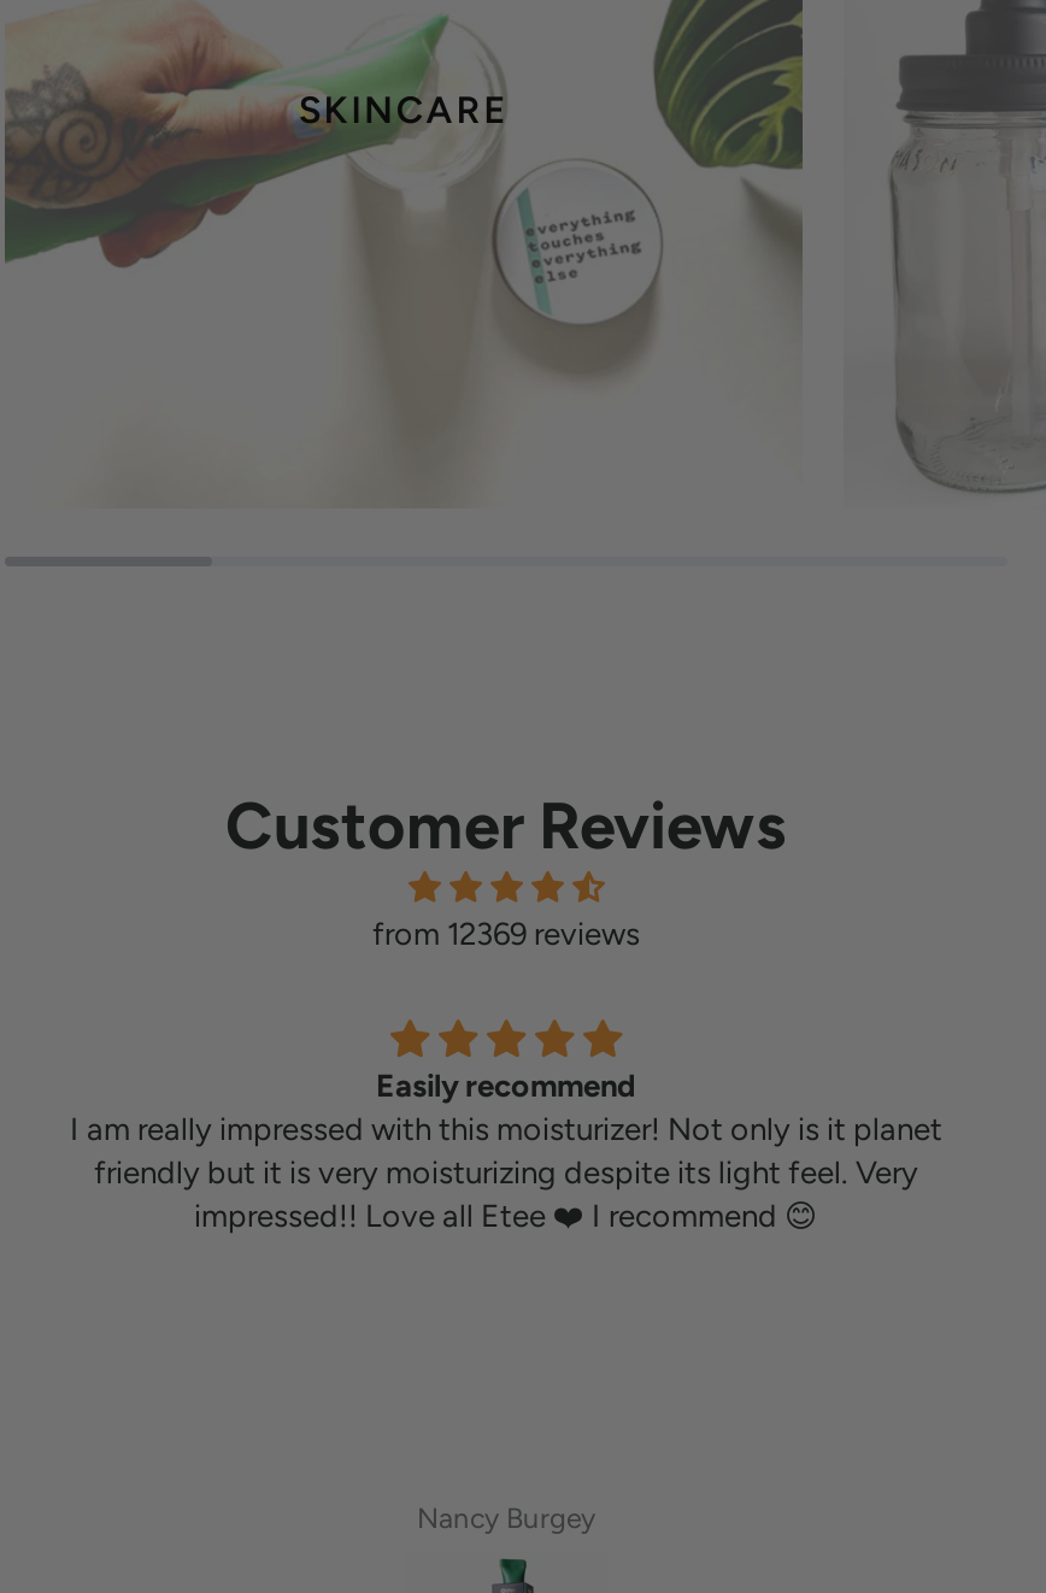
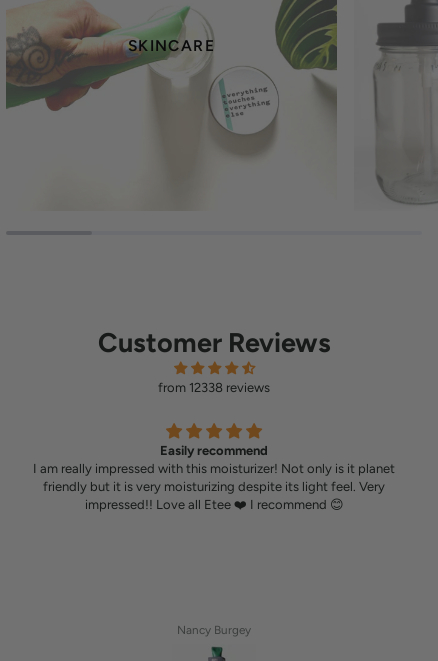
[372,915,640,951] from 12369 reviews -> [158,380,270,395] from 12338 reviews

